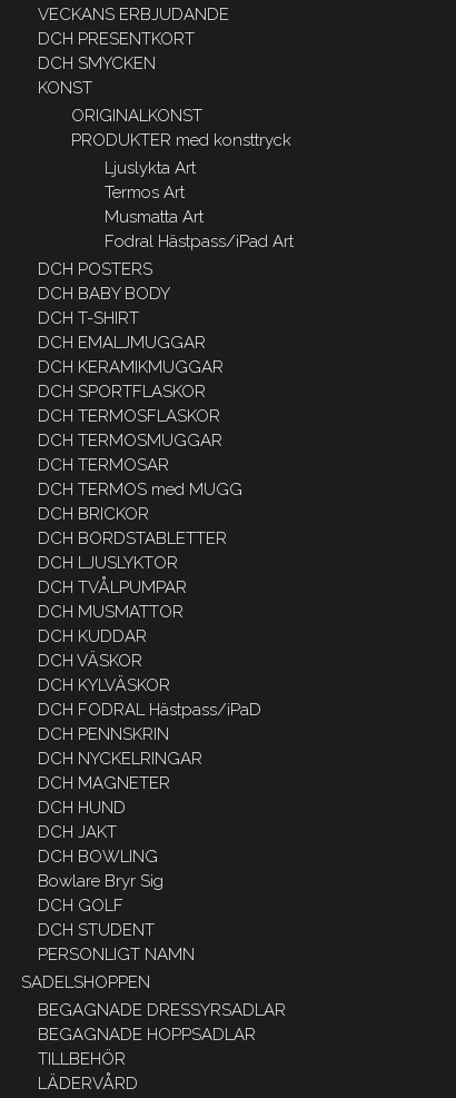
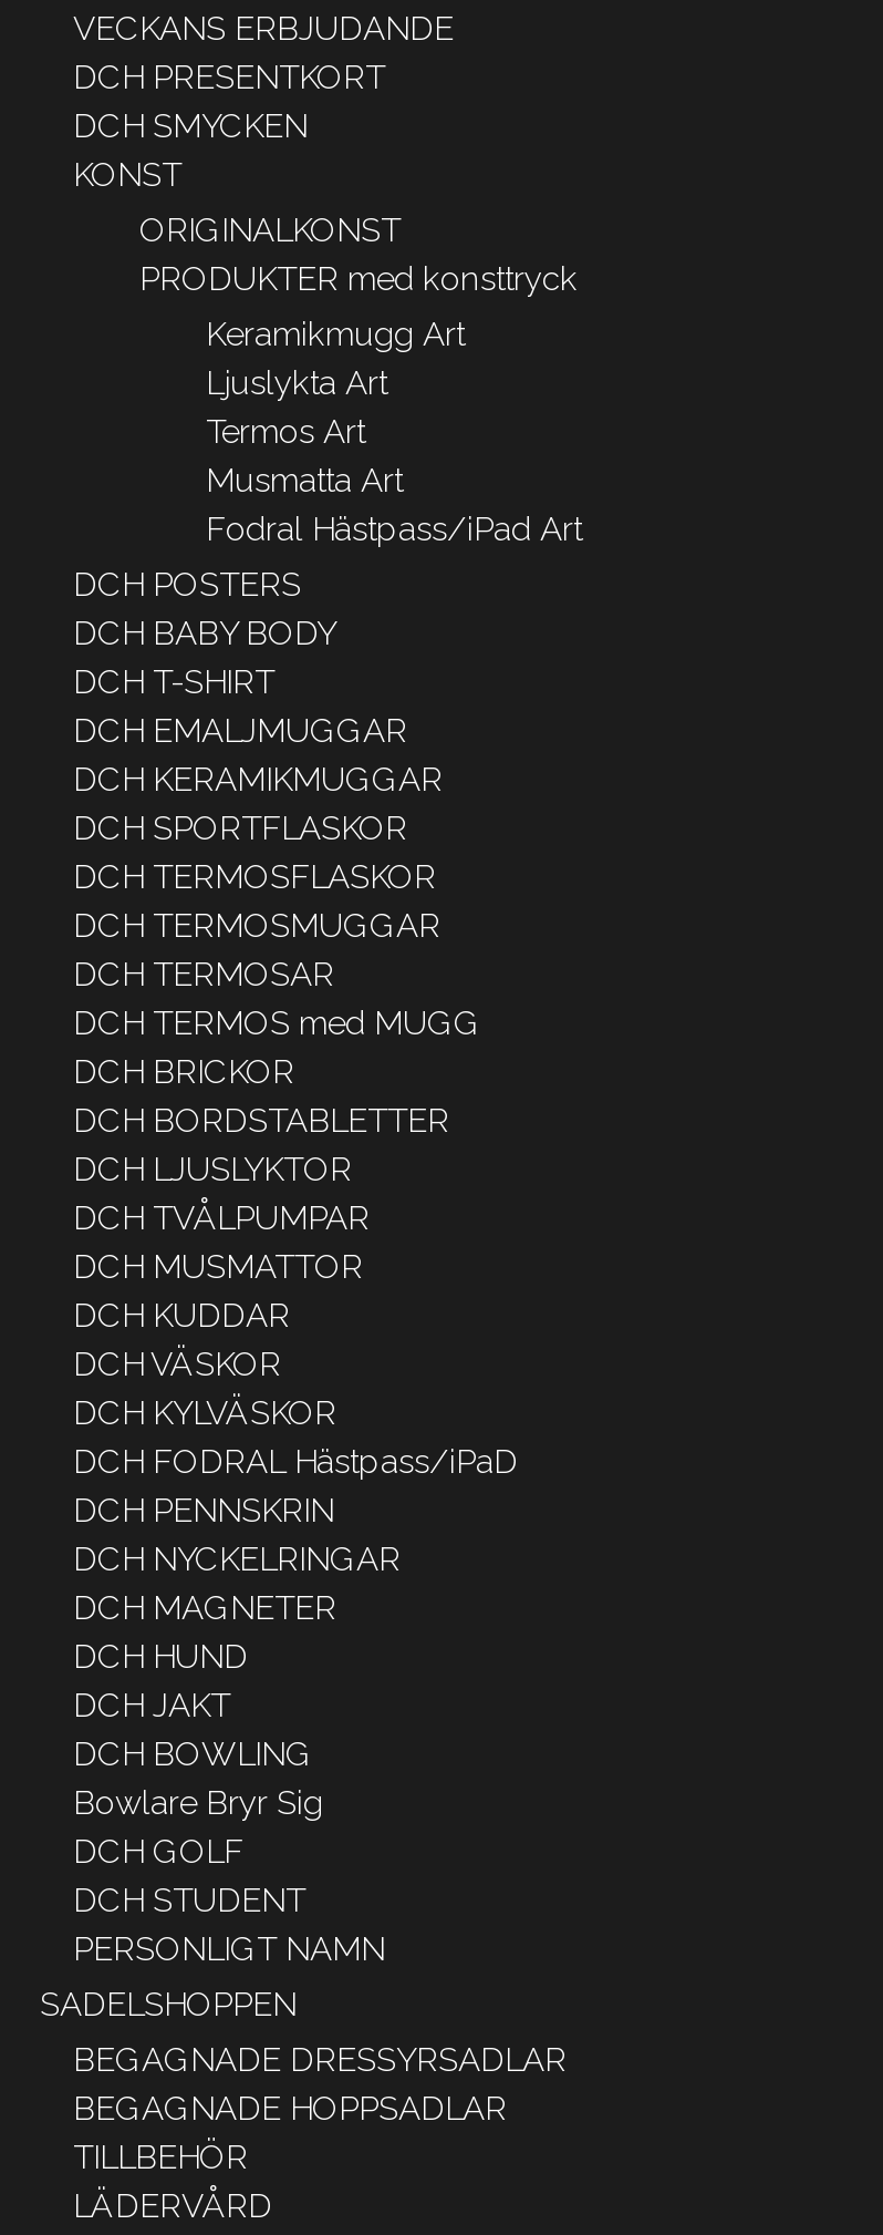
none -> [206,314,465,354] Keramikmugg Art

